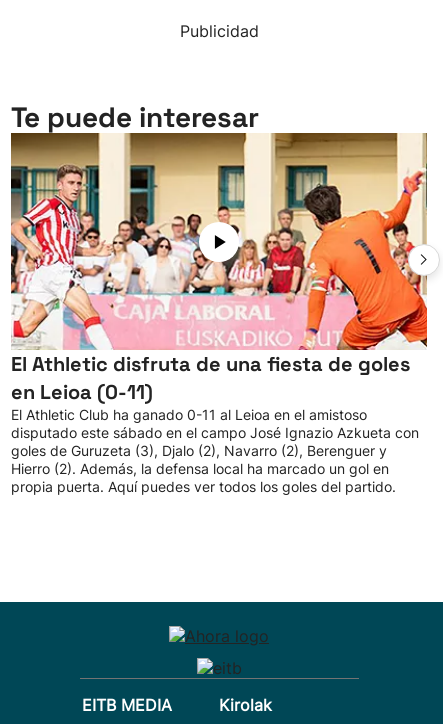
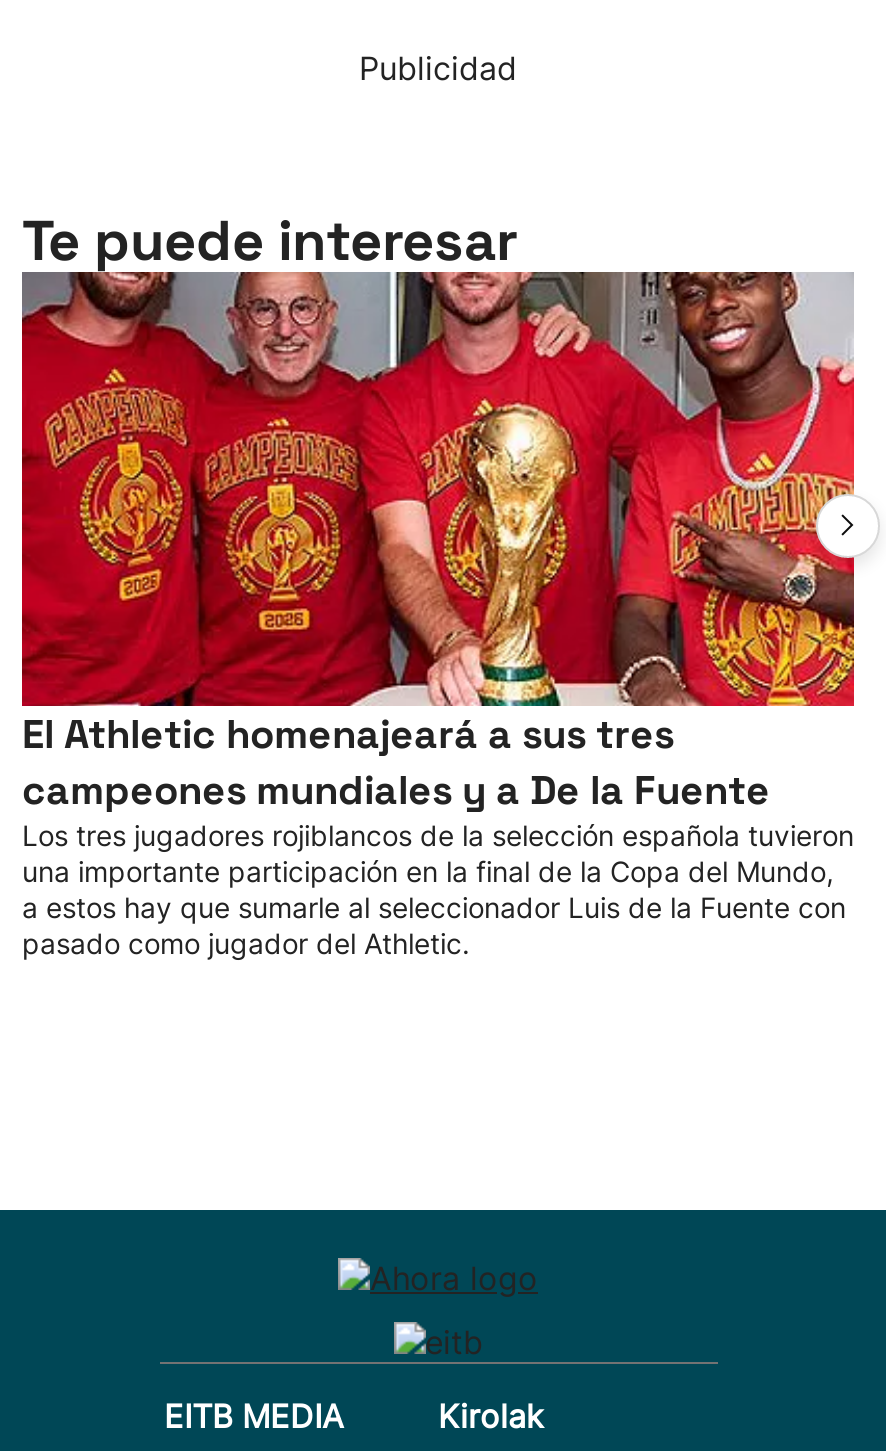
[10,133,428,495] [image] | El Athletic disfruta de una fiesta de goles | en Leioa (0-11) | El Athletic Club ha ganado 0-11 al Leioa en el amistoso | disputado este sábado en el campo José Ignazio Azkueta con | goles de Guruzeta (3), Djalo (2), Navarro (2), Berenguer y | Hierro (2). Además, la defensa local ha marcado un gol en | propia puerta. Aquí puedes ver todos los goles del partido. -> [20,270,856,960] [image] | El Athletic homenajeará a sus tres | campeones mundiales y a De la Fuente | Los tres jugadores rojiblancos de la selección española tuvieron | una importante participación en la final de la Copa del Mundo, | a estos hay que sumarle al seleccionador Luis de la Fuente con | pasado como jugador del Athletic.

